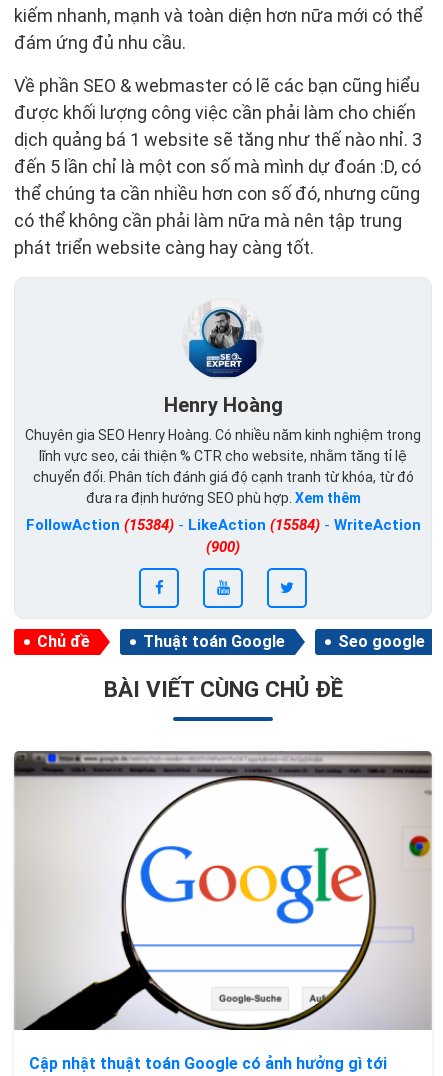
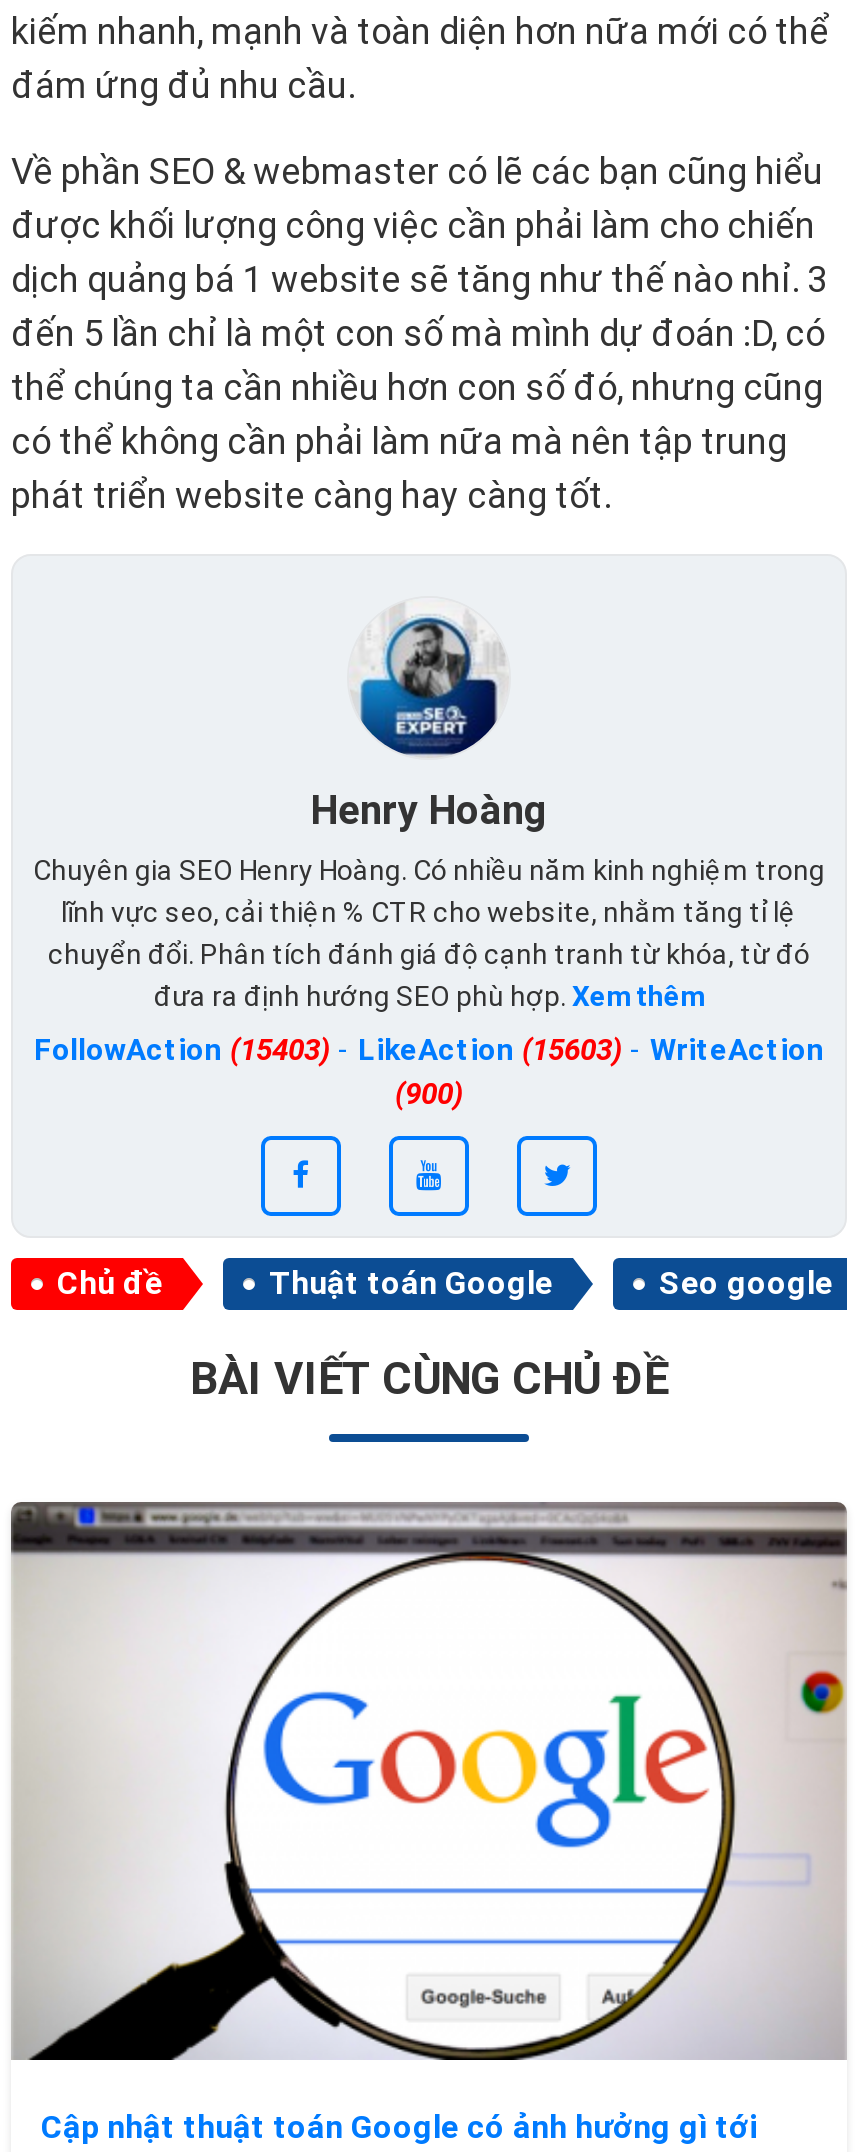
[25,516,420,534] FollowAction (15384) - LikeAction (15584) - WriteAction -> [34,1031,824,1067] FollowAction (15403) - LikeAction (15603) - WriteAction

